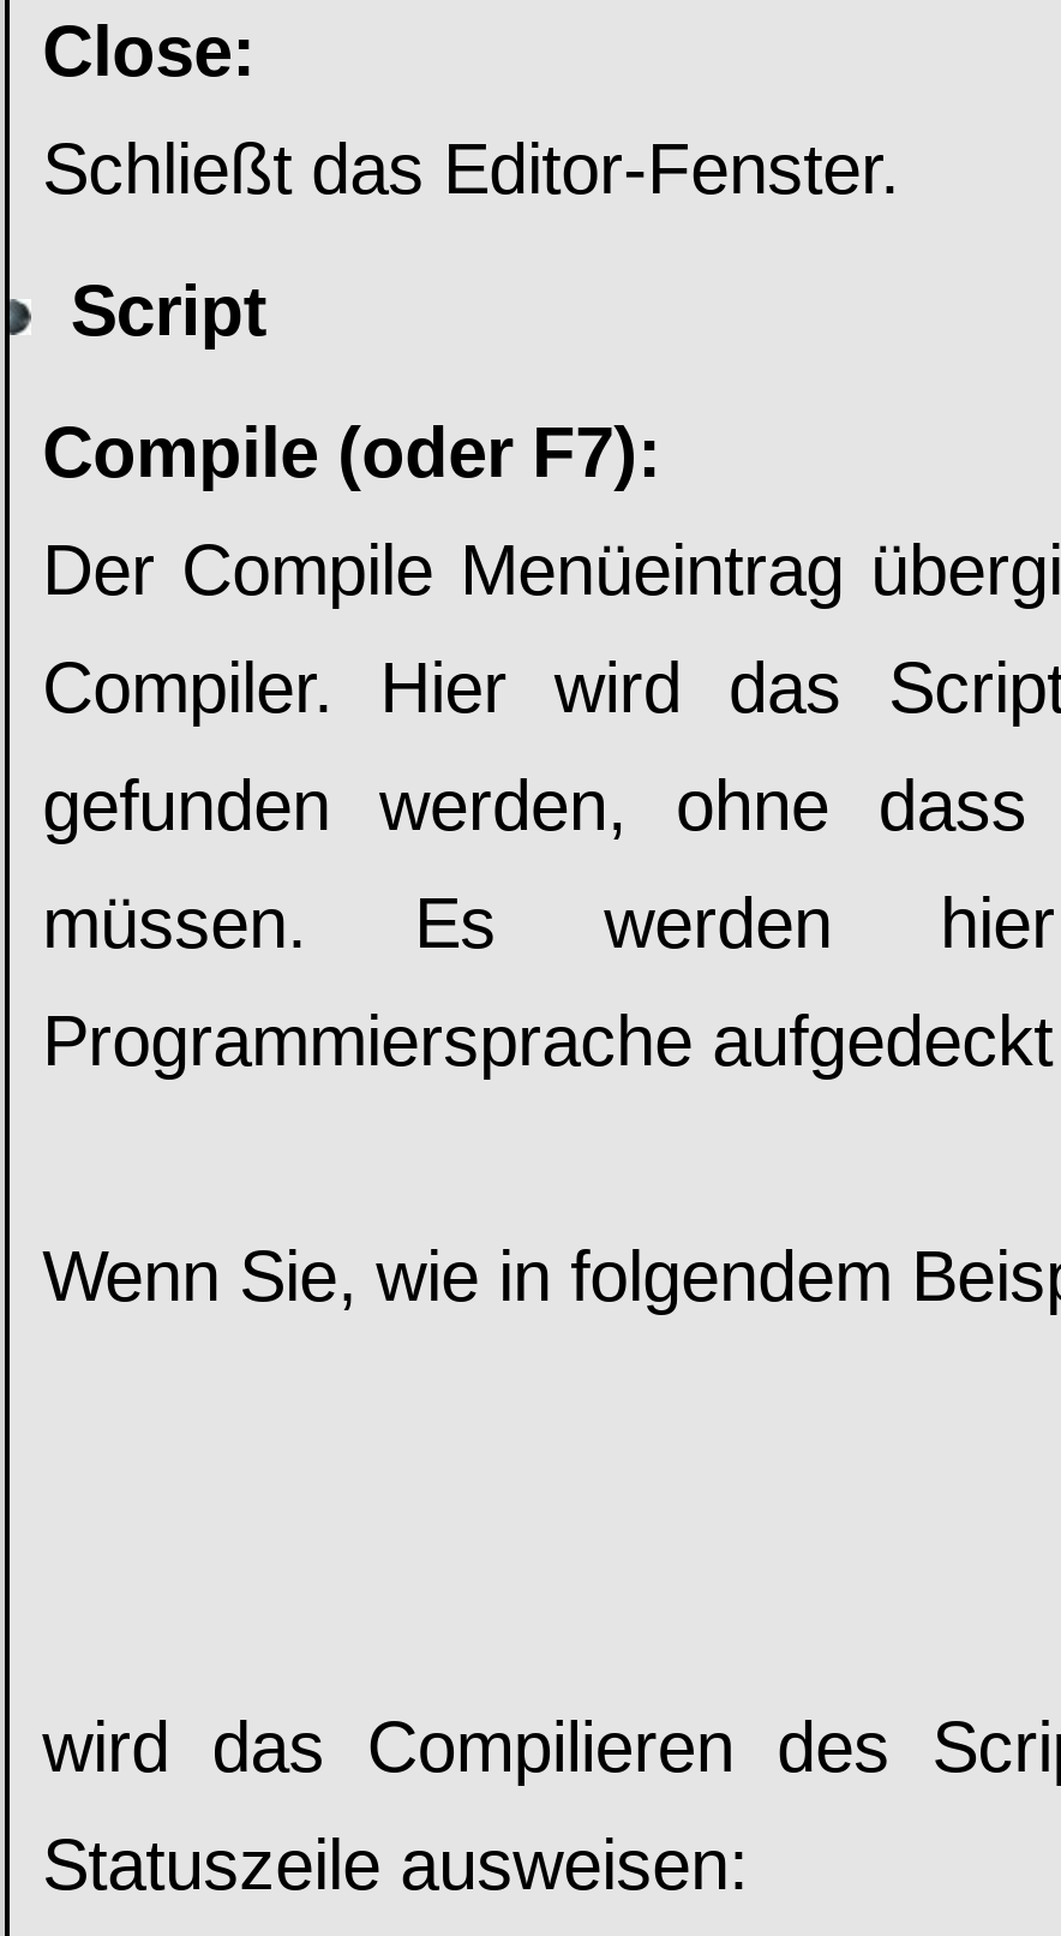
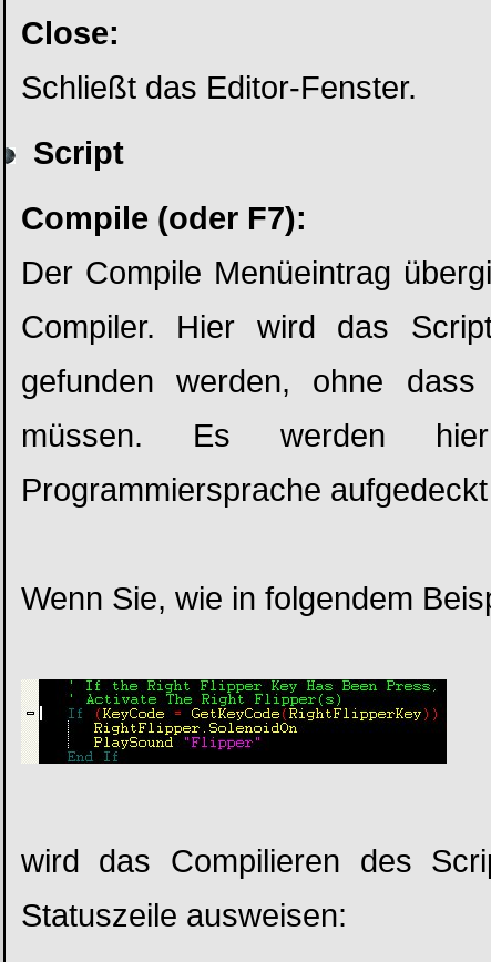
none -> [25,678,448,765] [image]

